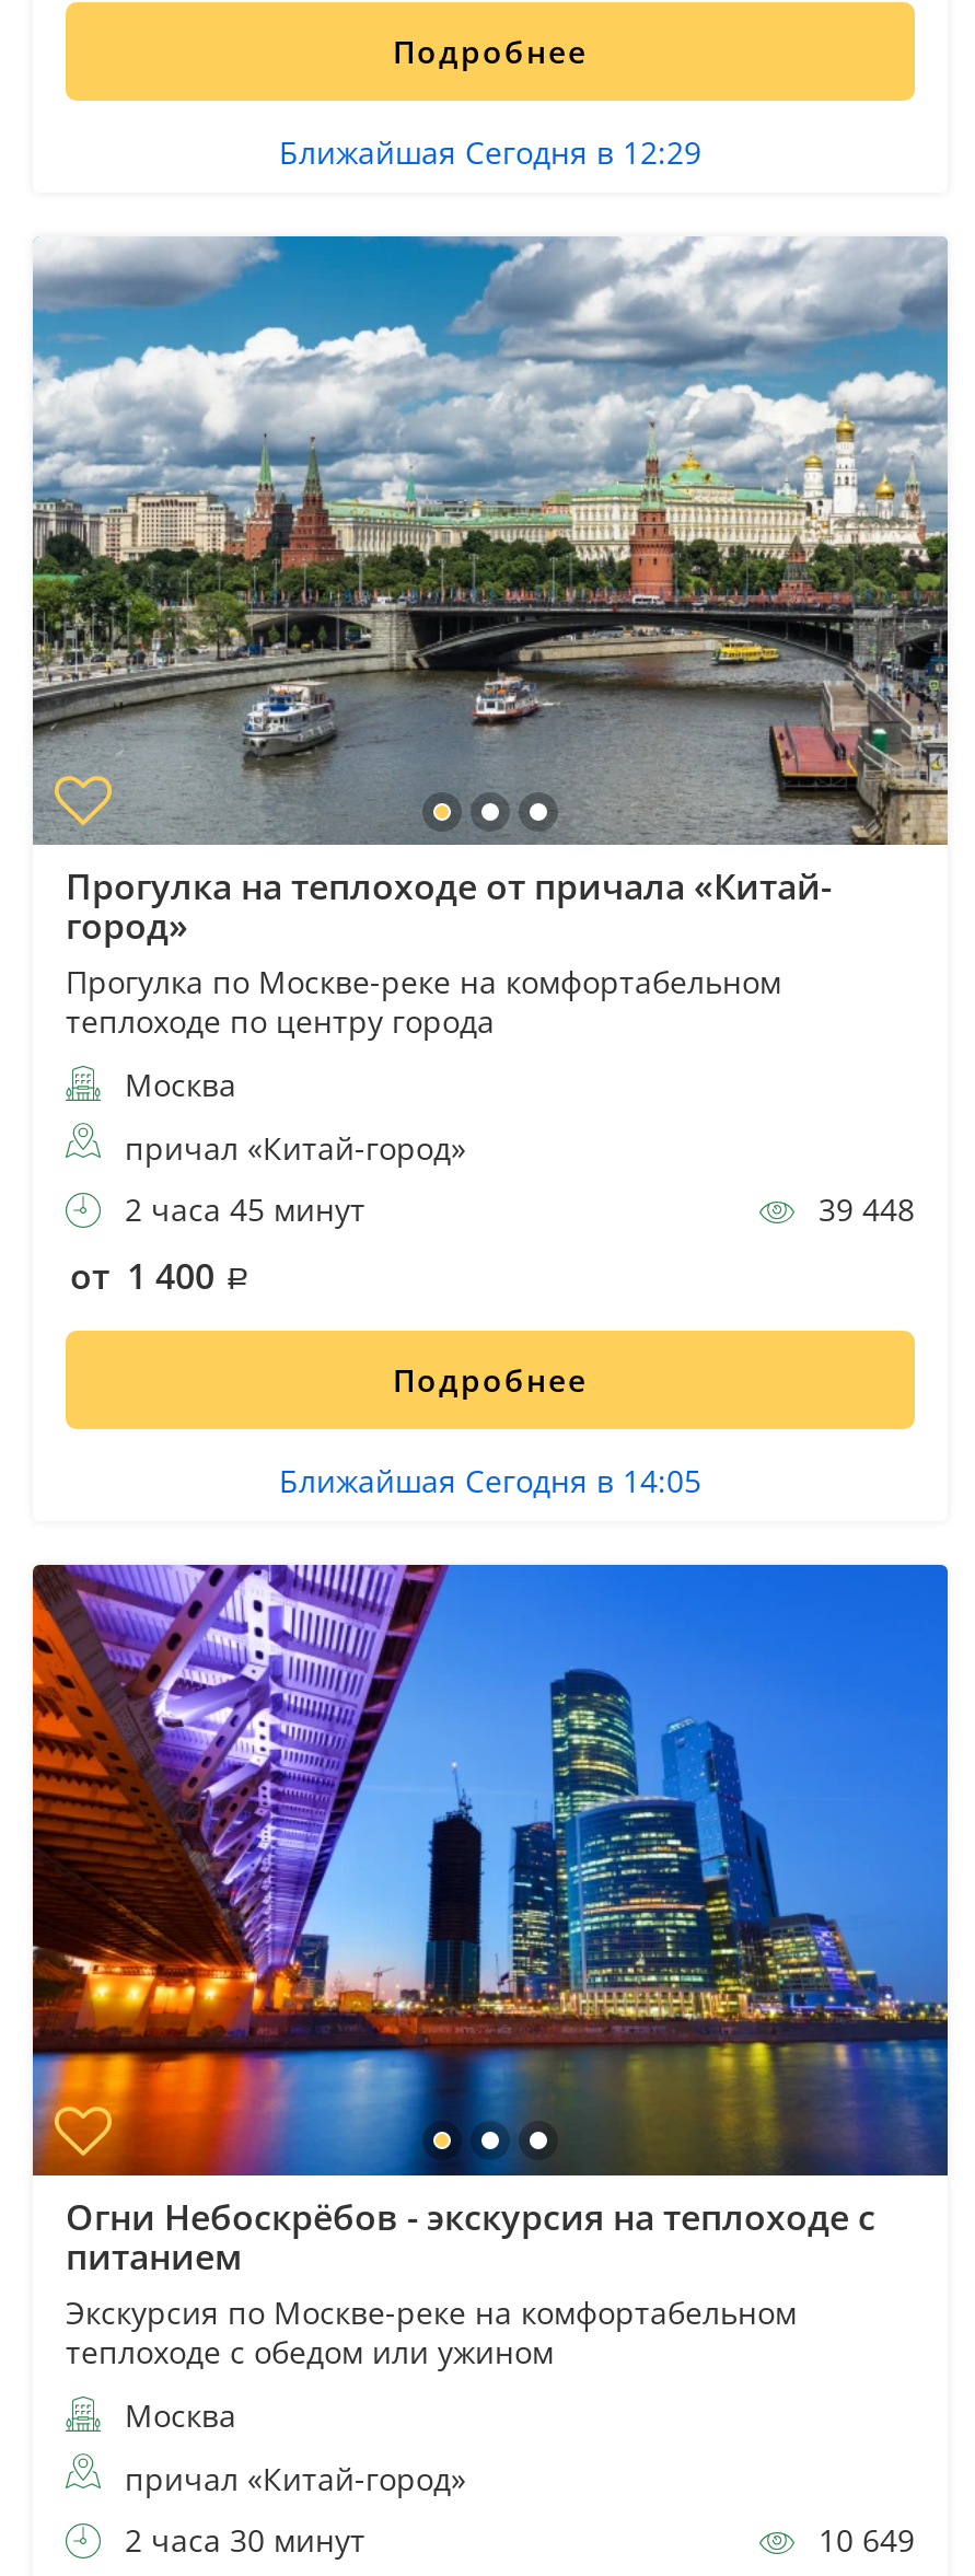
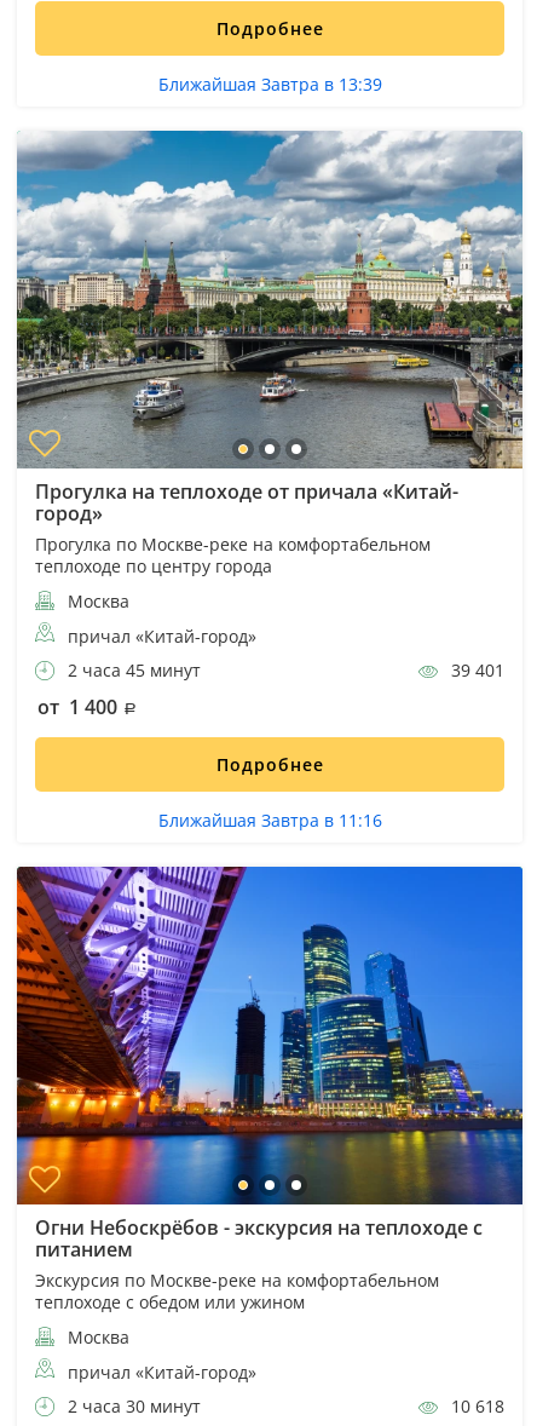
[279,131,701,172] Ближайшая Сегодня в 12:29 -> [158,73,382,96] Ближайшая Завтра в 13:39
[810,1189,915,1231] 39 448 -> [446,658,504,681] 39 401
[279,1461,701,1502] Ближайшая Сегодня в 14:05 -> [158,809,382,832] Ближайшая Завтра в 11:16
[810,2519,915,2561] 10 649 -> [446,1394,504,1417] 10 618

